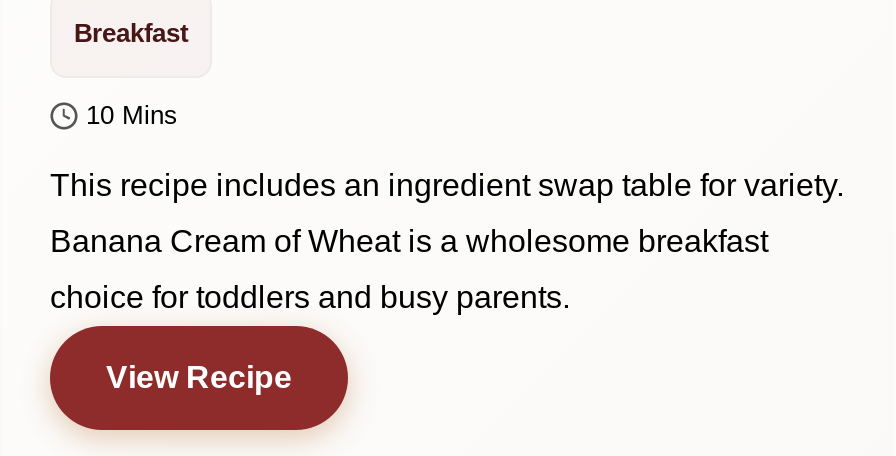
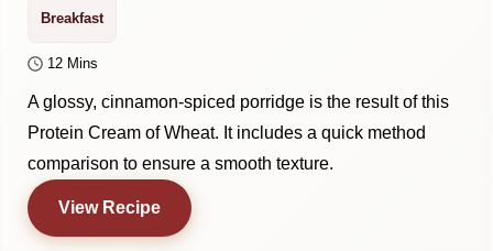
[86,101,178,131] 10 Mins -> [47,55,98,72] 12 Mins
[50,168,844,202] This recipe includes an ingredient swap table for variety. -> [28,92,449,111] A glossy, cinnamon-spiced porridge is the result of this
[50,224,768,258] Banana Cream of Wheat is a wholesome breakfast -> [28,123,426,142] Protein Cream of Wheat. It includes a quick method
[50,280,570,314] choice for toddlers and busy parents. -> [28,154,333,173] comparison to ensure a smooth texture.

